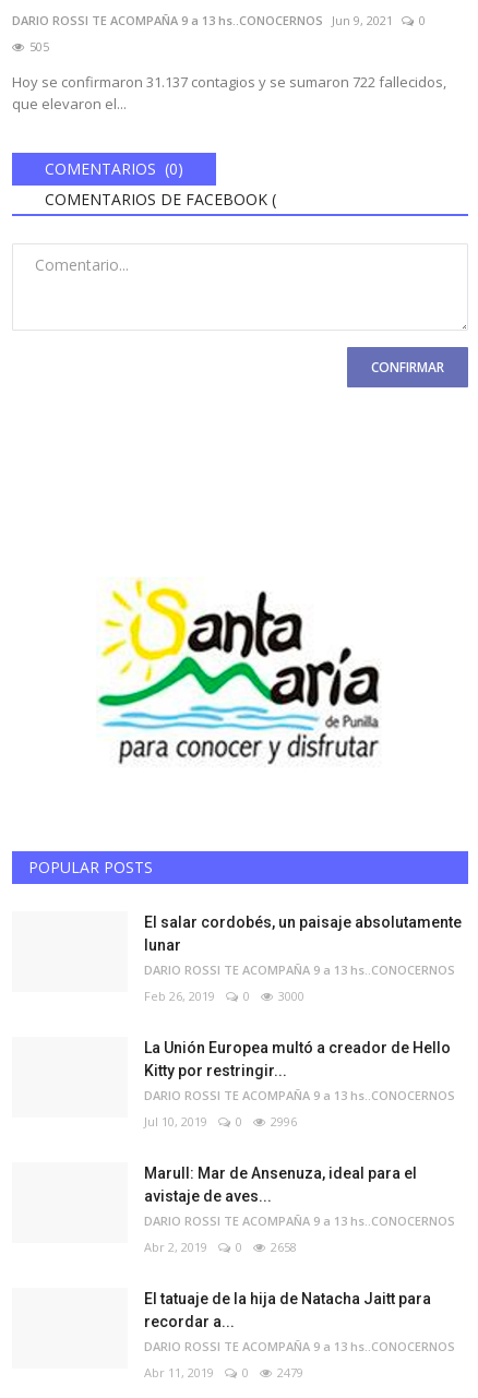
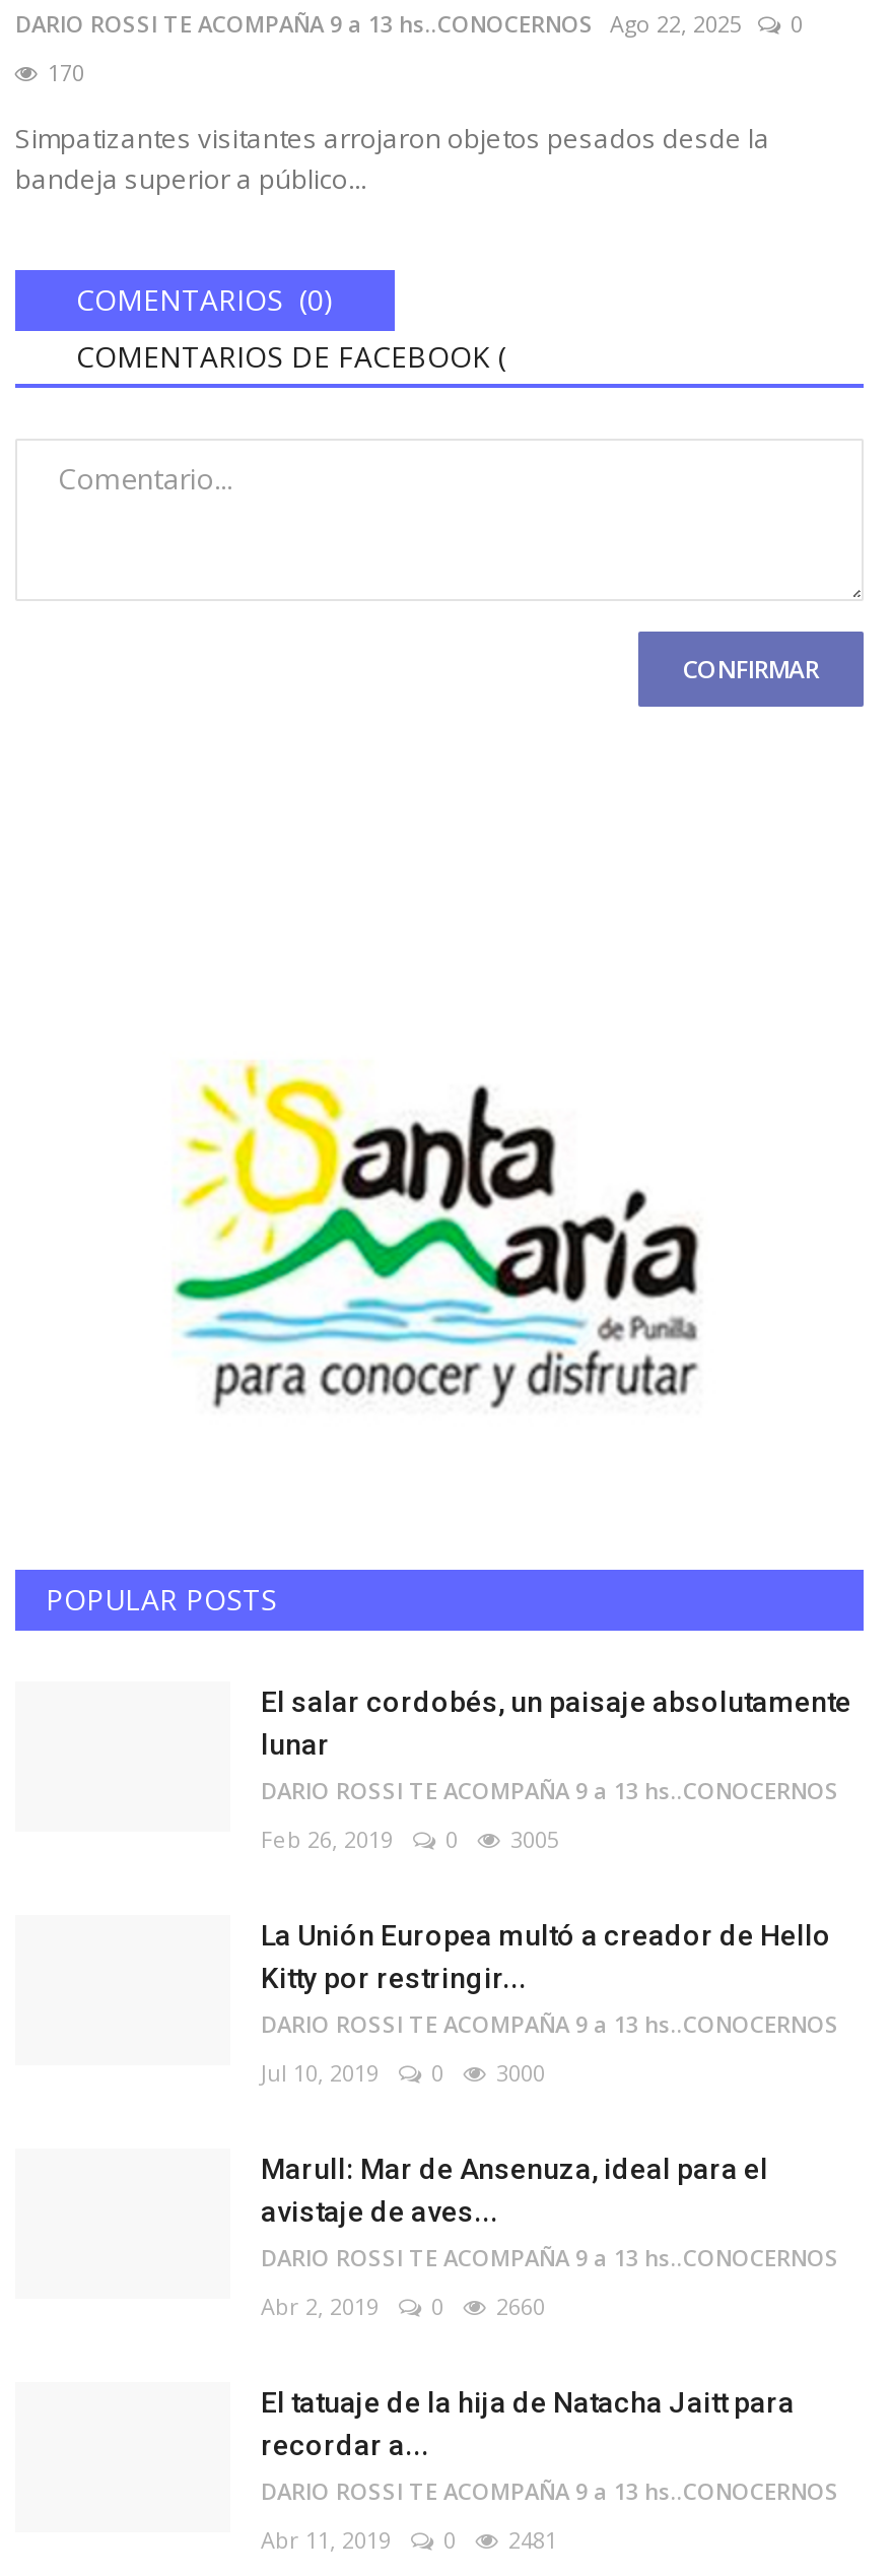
[12,12,393,29] DARIO ROSSI TE ACOMPAÑA 9 a 13 hs..CONOCERNOS Jun 9, 2021 -> [15,9,742,39] DARIO ROSSI TE ACOMPAÑA 9 a 13 hs..CONOCERNOS Ago 22, 2025
[29,38,49,55] 505 -> [48,57,84,88] 170
[12,72,446,114] Hoy se confirmaron 31.137 contagios y se sumaron 722 fallecidos, | que elevaron el... -> [15,120,770,197] Simpatizantes visitantes arrojaron objetos pesados desde la | bandeja superior a público...
[144,988,304,1004] Feb 26, 2019 0 3000 -> [261,1824,559,1854] Feb 26, 2019 0 3005
[144,1113,297,1130] Jul 10, 2019 0 2996 -> [261,2058,545,2088] Jul 10, 2019 0 3000
[144,1239,297,1255] Abr 2, 2019 0 2658 -> [261,2291,545,2322] Abr 2, 2019 0 2660
[144,1364,303,1381] Abr 11, 2019 0 2479 -> [261,2525,557,2555] Abr 11, 2019 0 2481

